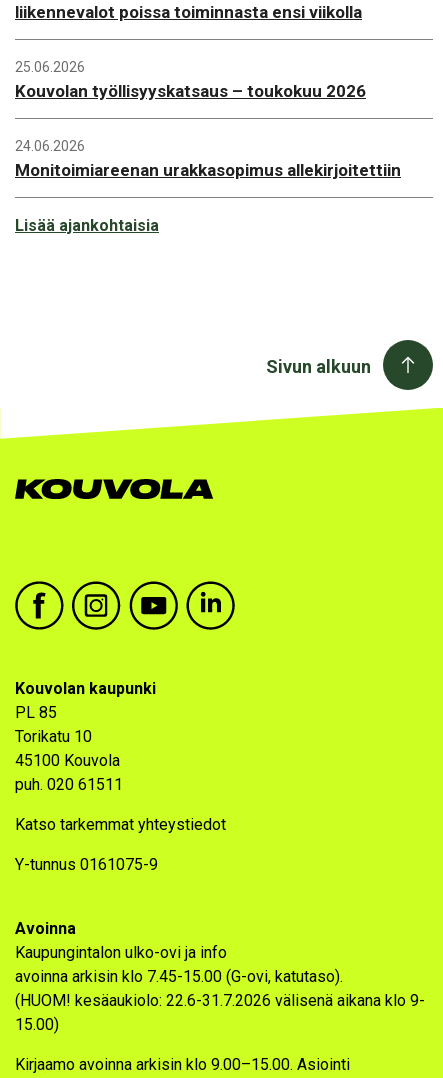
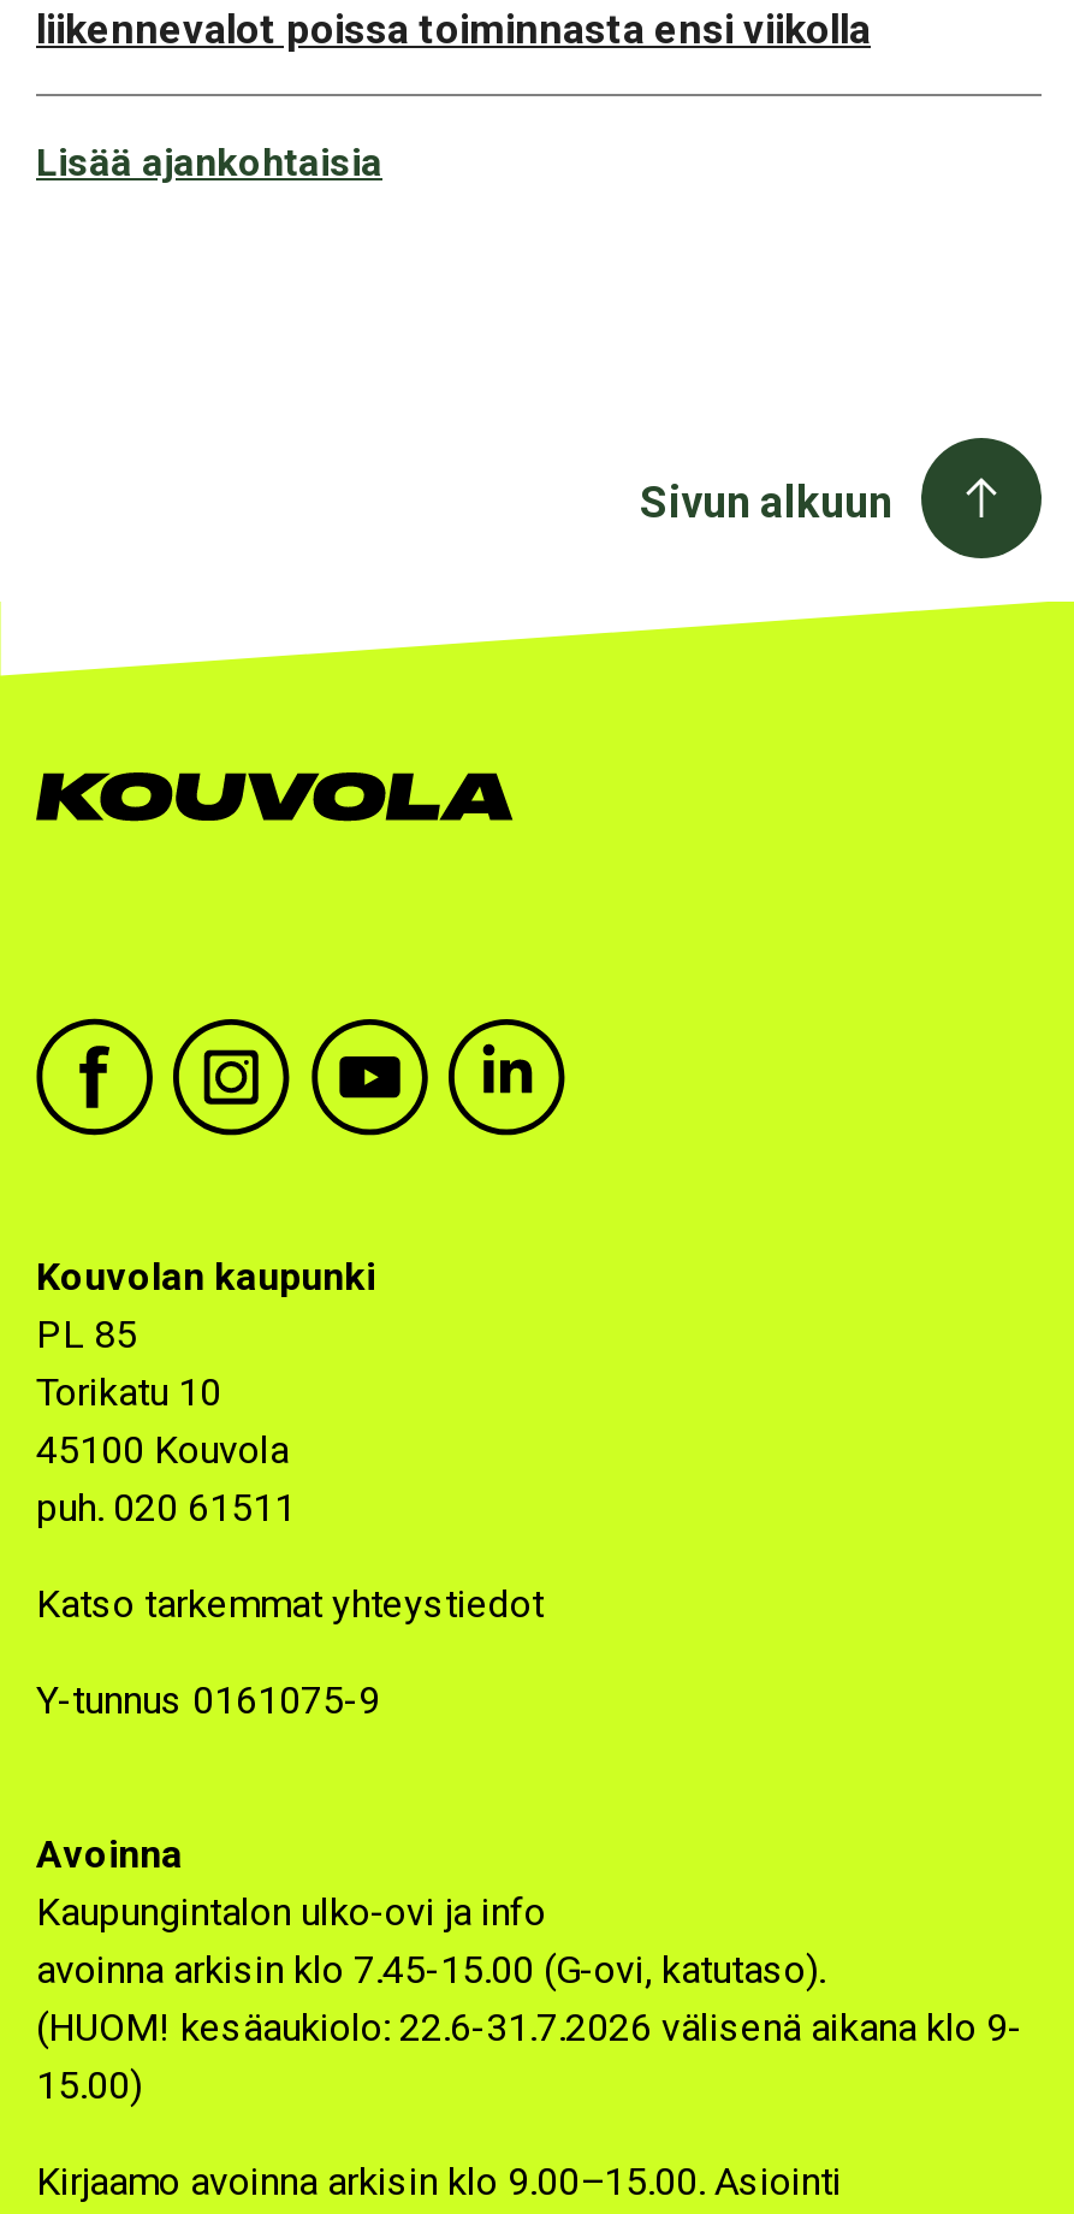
[15,59,401,180] 25.06.2026 | Kouvolan työllisyyskatsaus – toukokuu 2026 | 24.06.2026 | Monitoimiareenan urakkasopimus allekirjoitettiin -> none

